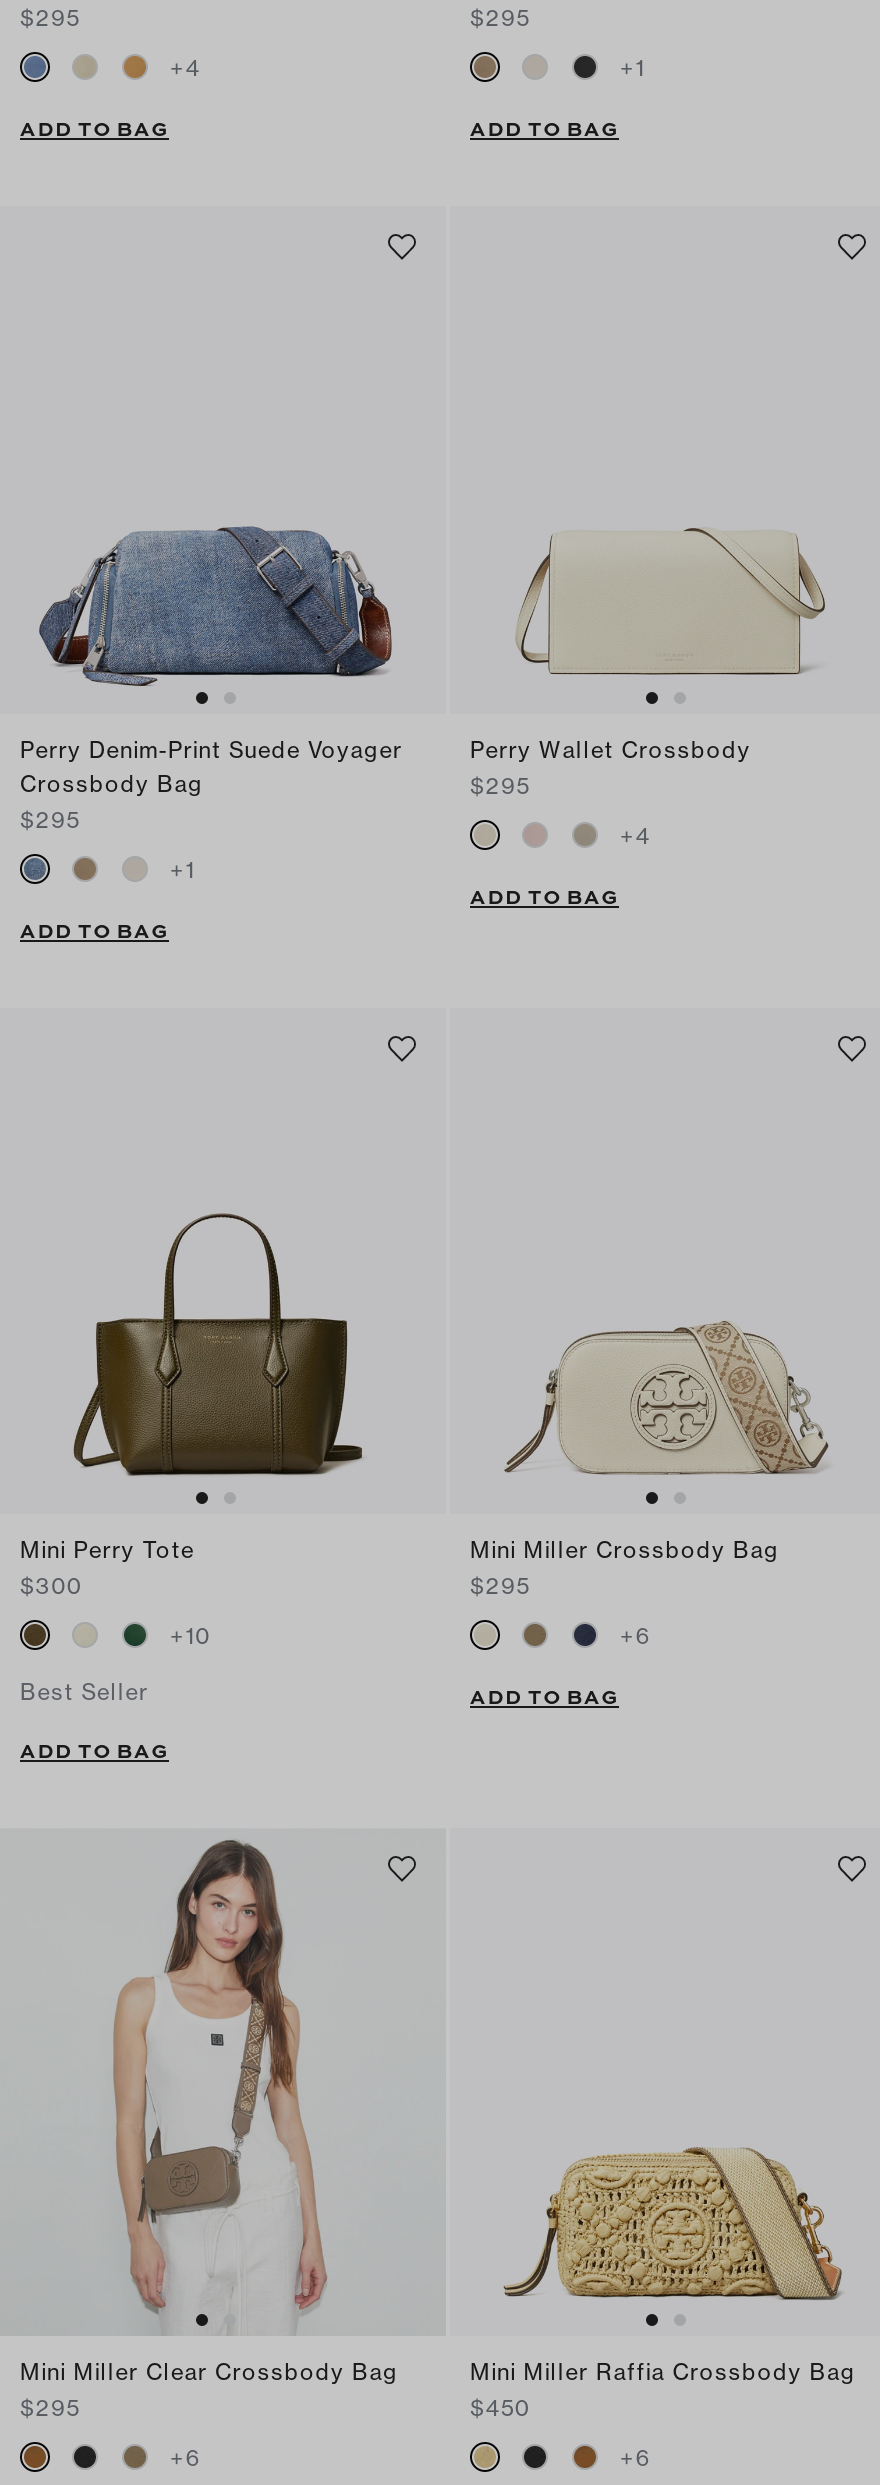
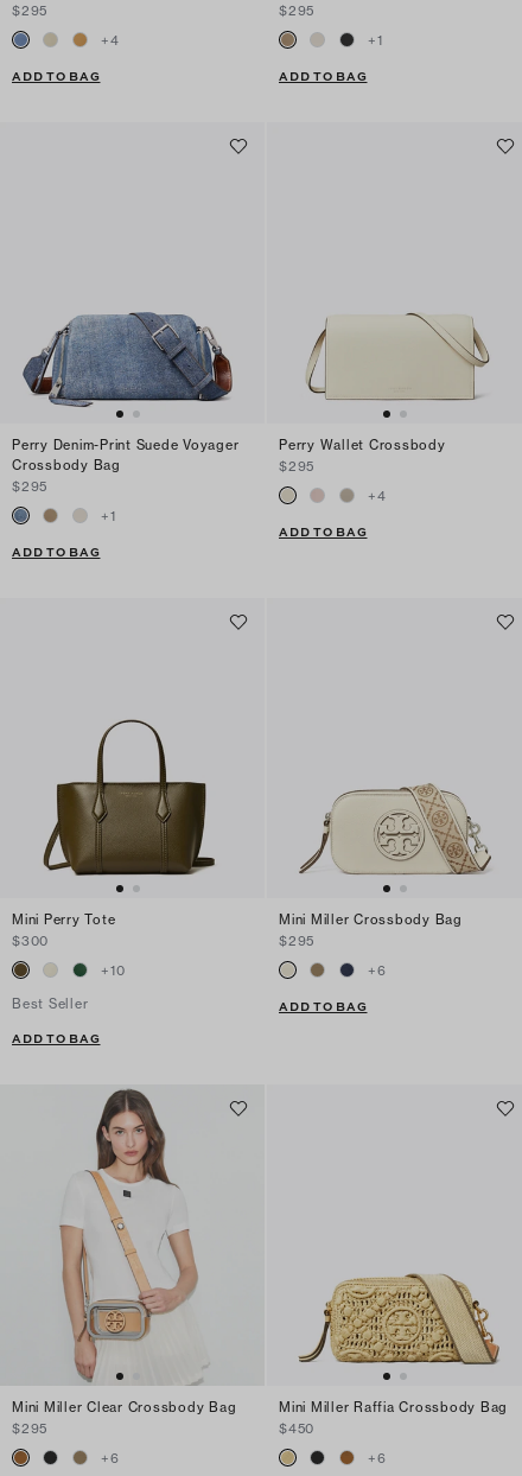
[102,1836,340,2334] [image] -> [59,1088,208,1386] [image]

